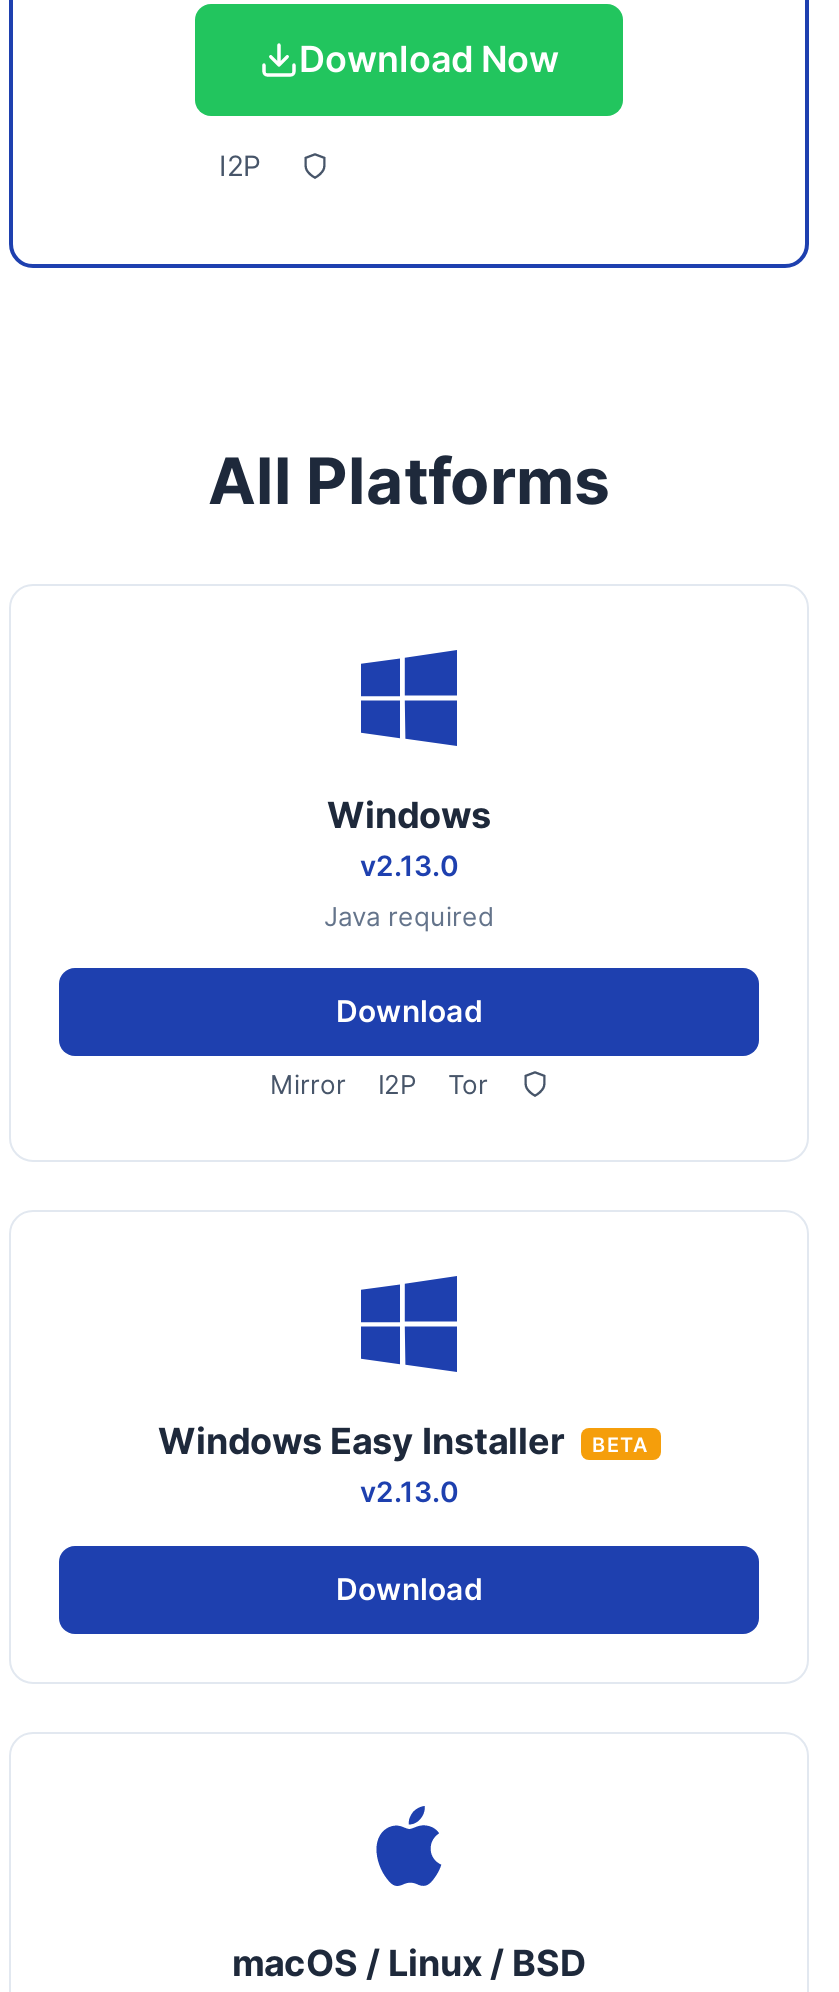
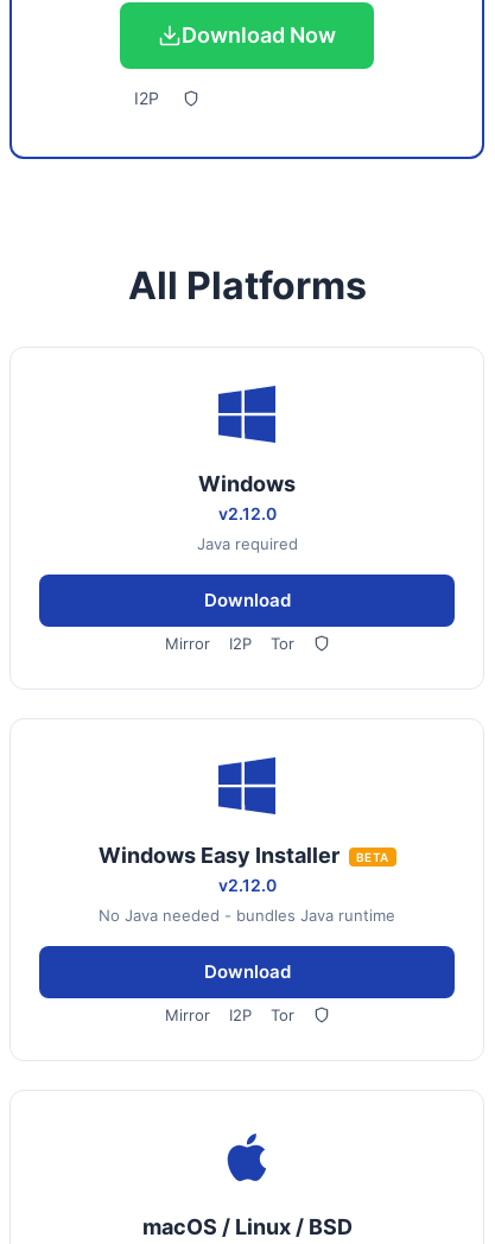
[360,848,458,882] v2.13.0 -> [218,503,276,523] v2.12.0
[360,1474,458,1508] v2.13.0 -> [99,875,395,925] v2.12.0 | No Java needed - bundles Java runtime
none -> [164,1005,294,1024] Mirror | I2P | Tor

